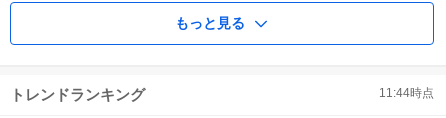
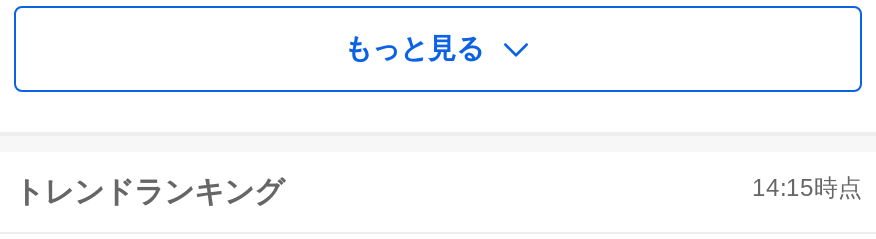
[379,86,434,100] 11:44時点 -> [752,174,862,202] 14:15時点

